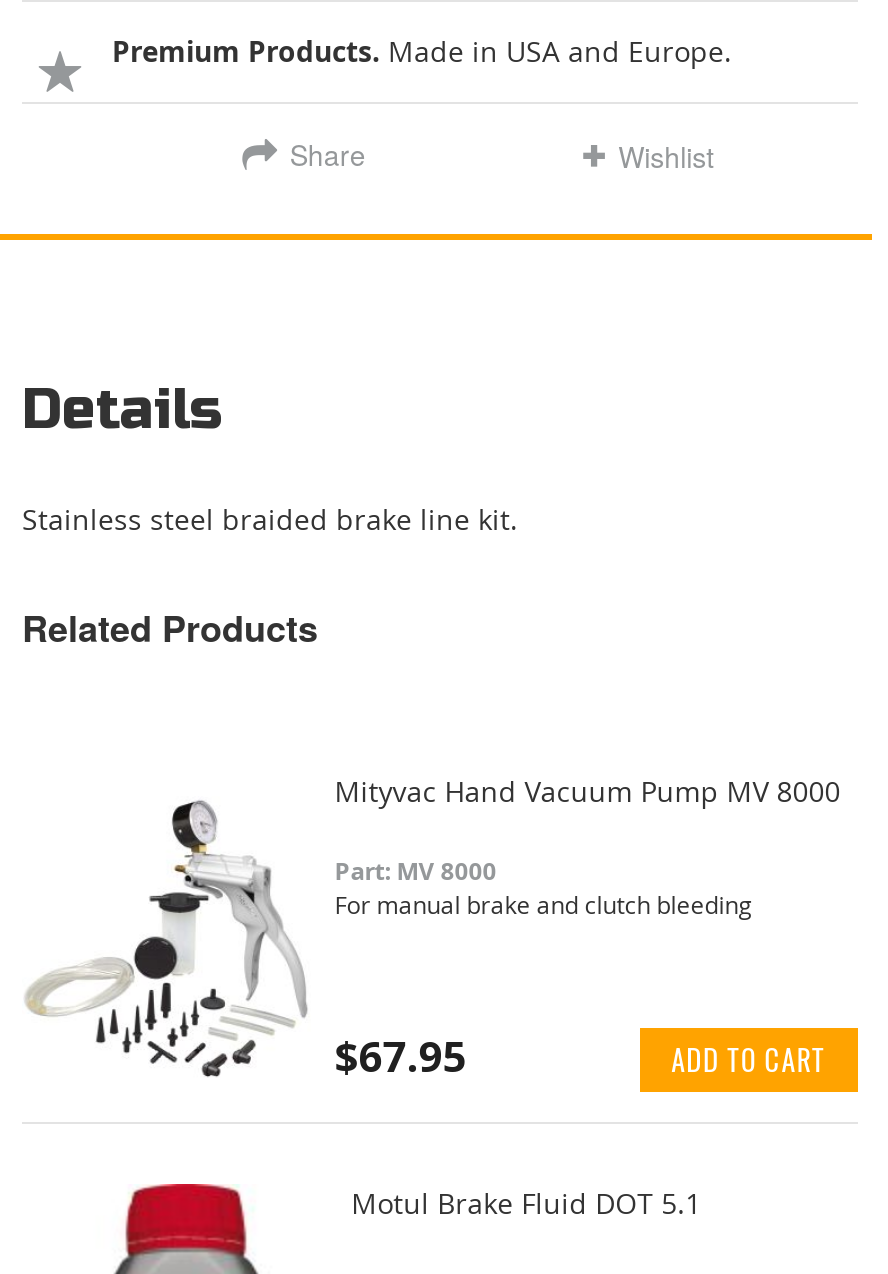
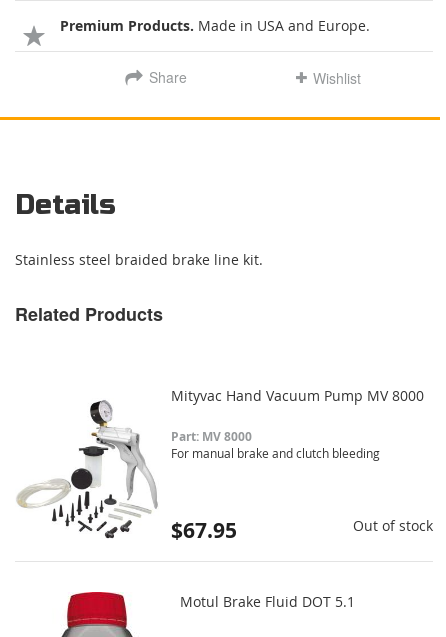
[671,1037,826,1079] ADD TO CART -> [353,516,433,535] Out of stock

